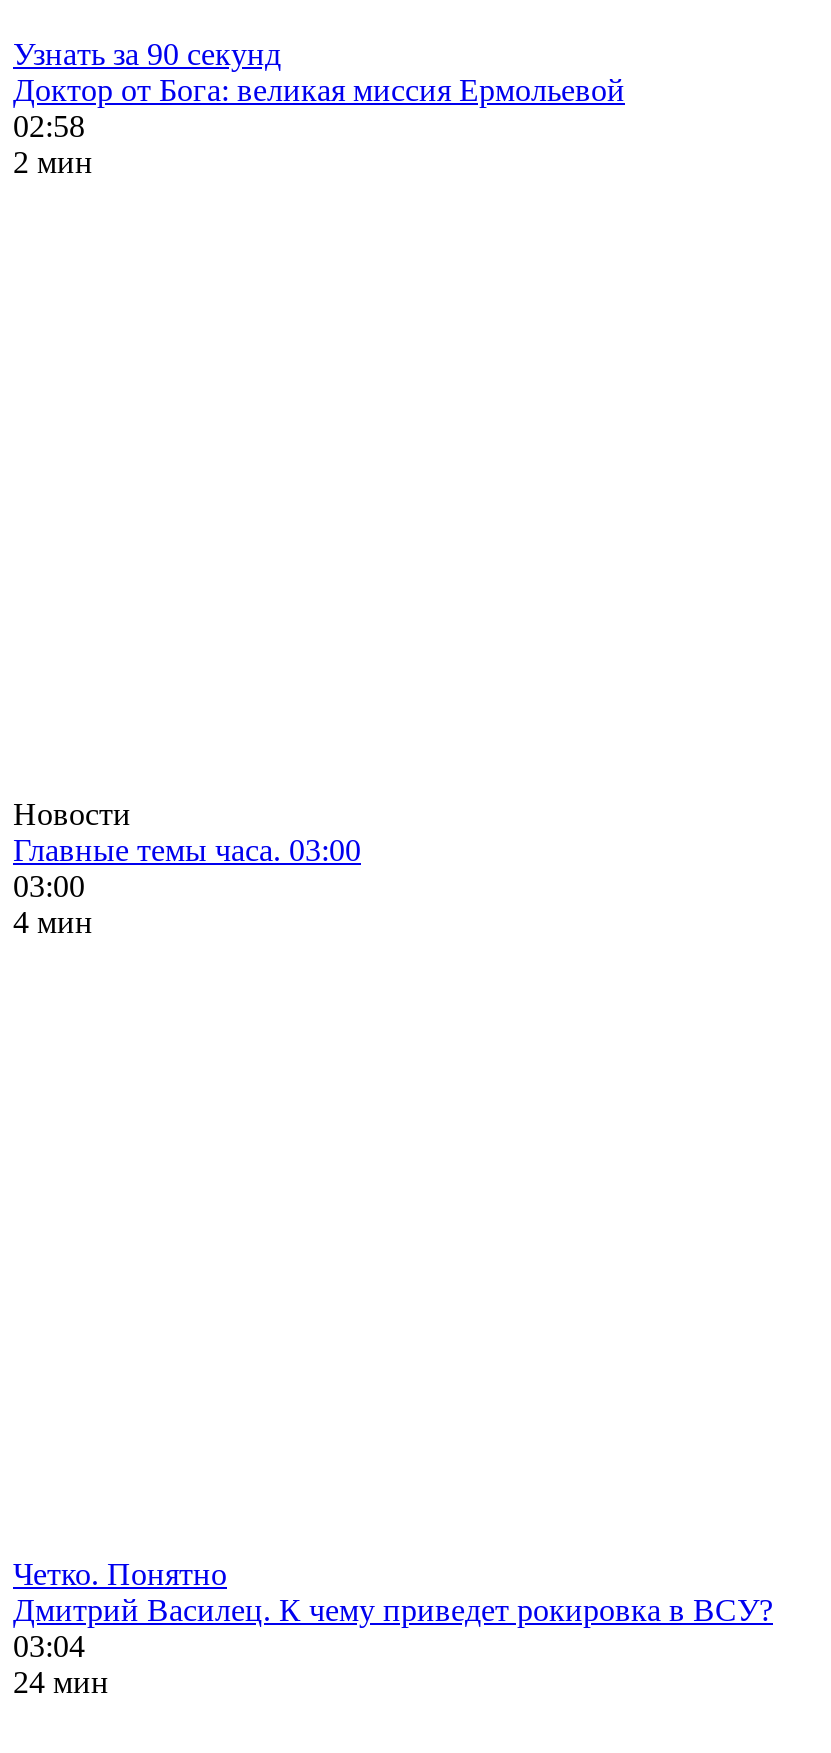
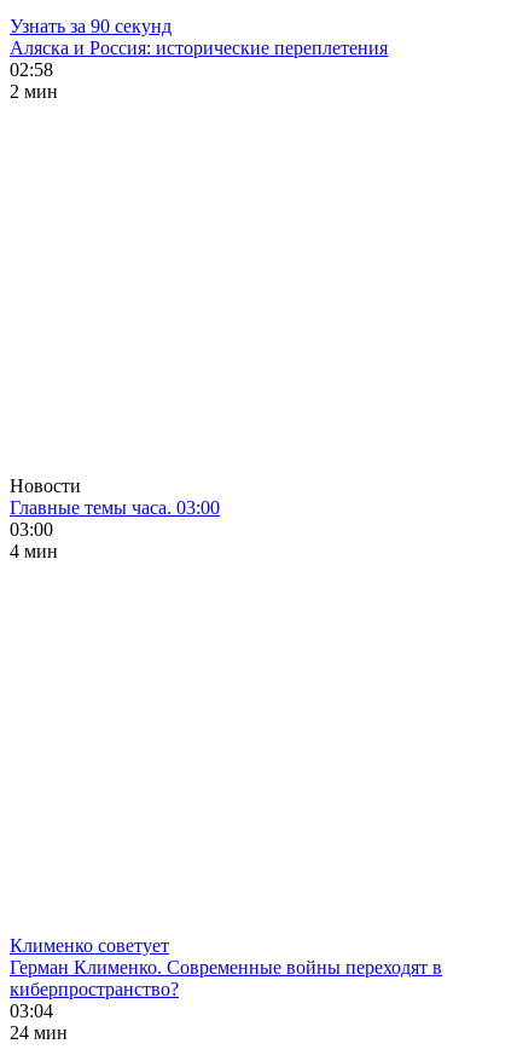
[13,73,625,107] Доктор от Бога: великая миссия Ермольевой -> [10,38,388,58] Аляска и Россия: исторические переплетения
[13,1557,773,1627] Четко. Понятно | Дмитрий Василец. К чему приведет рокировка в ВСУ? -> [10,935,442,999] Клименко советует | Герман Клименко. Современные войны переходят в | киберпространство?

